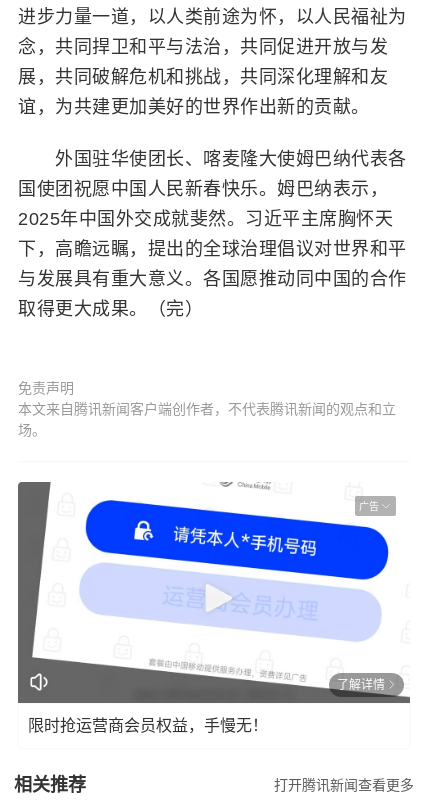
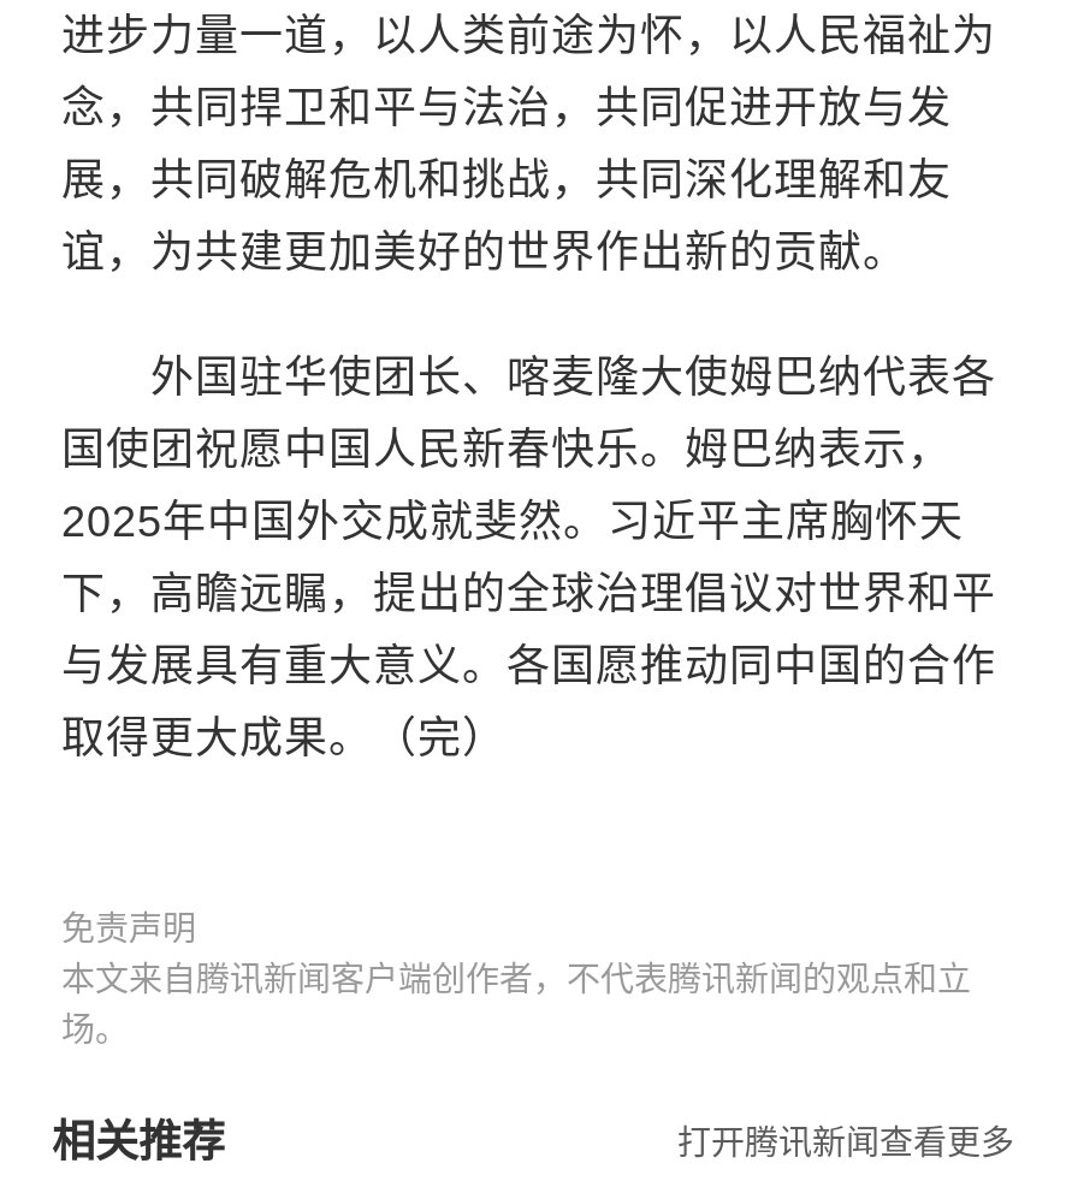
[17,481,411,704] [image] | 广告 -> none
[28,677,385,733] 了解详情 | 限时抢运营商会员权益，手慢无！ -> none

